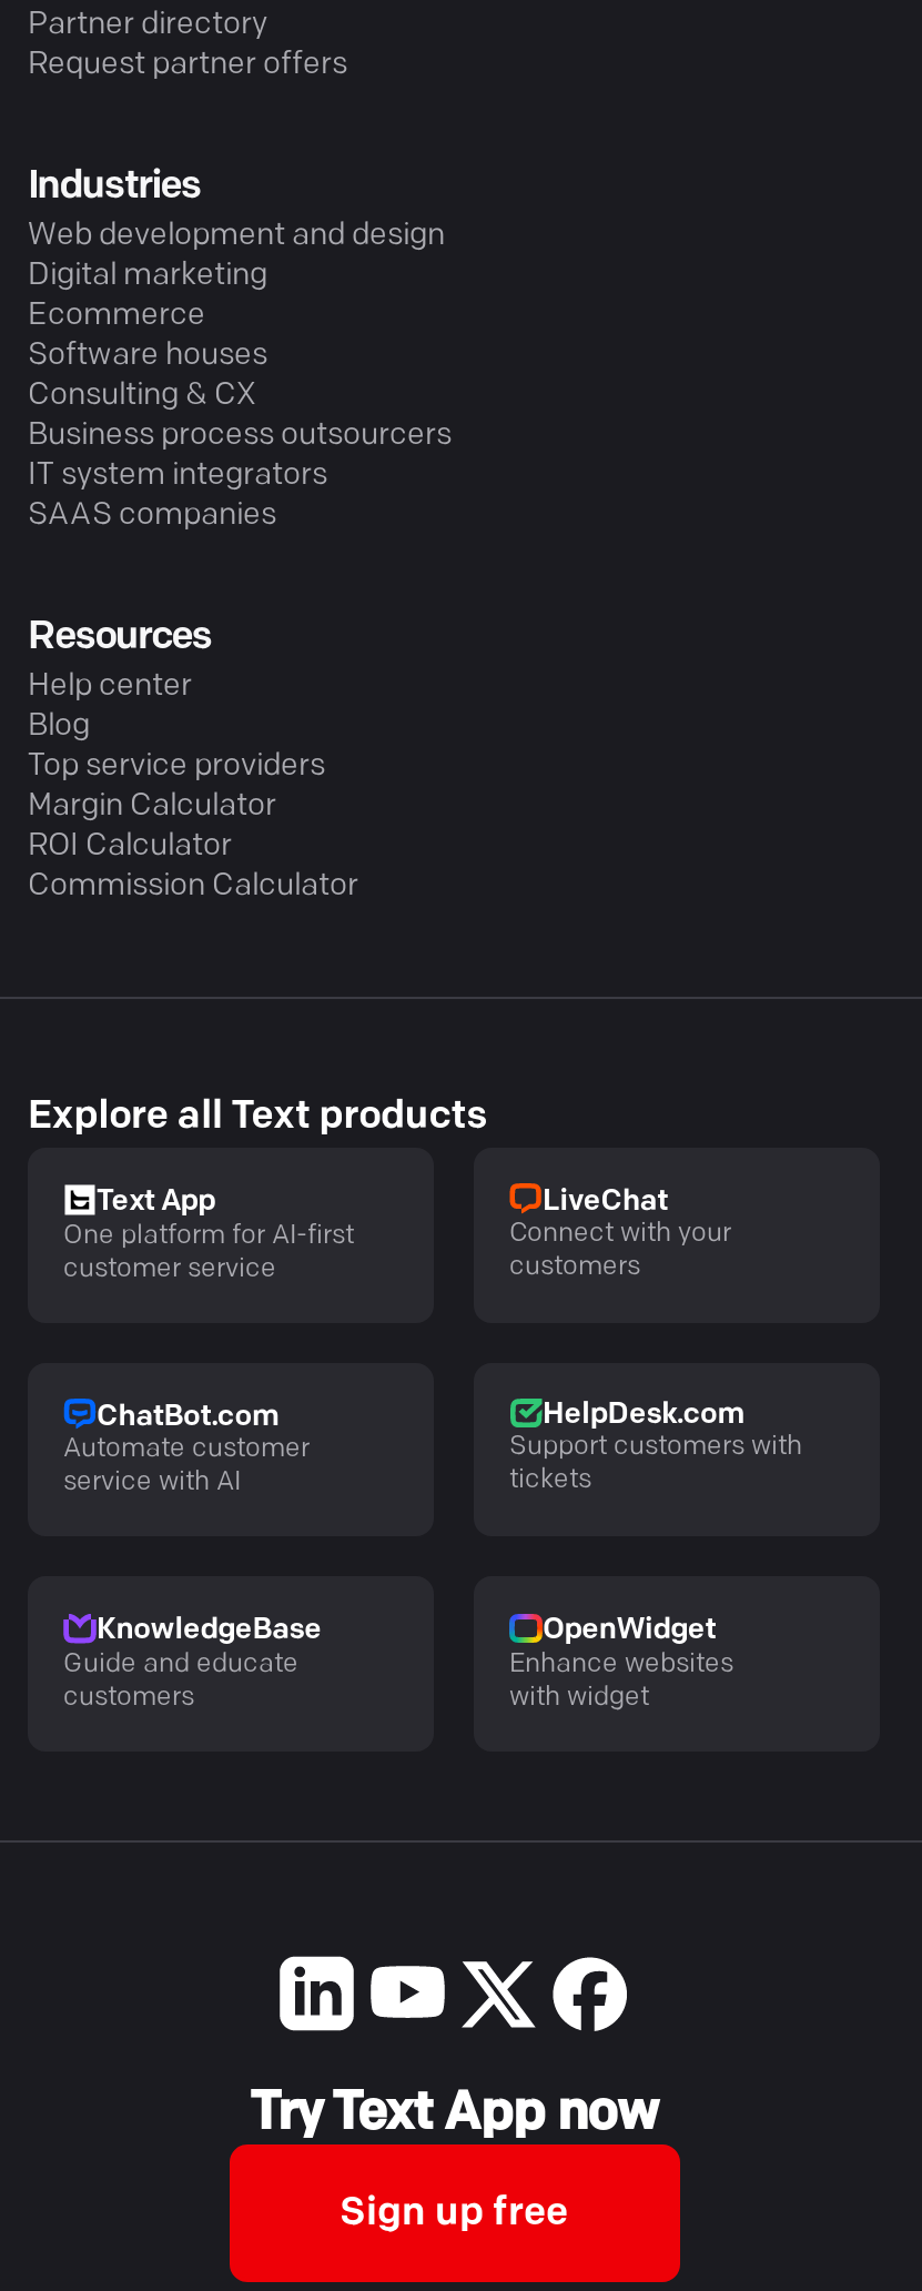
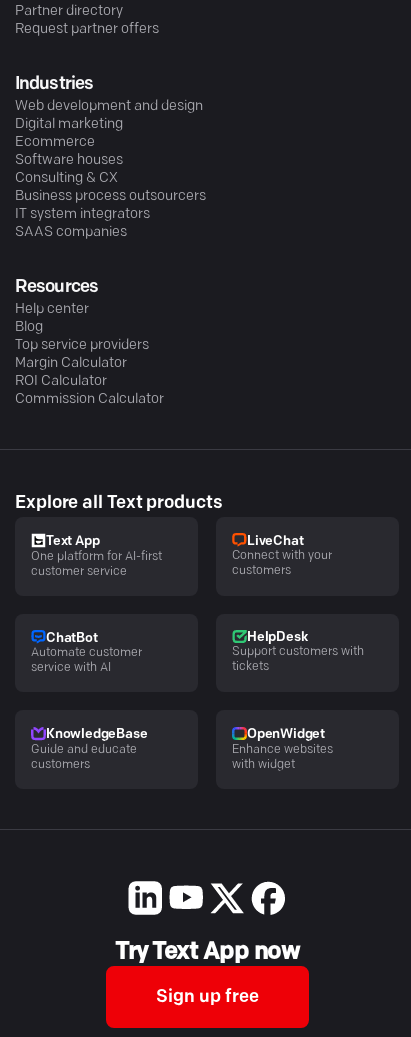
[97,1402,278,1431] ChatBot.com -> [46,632,98,645] ChatBot
[543,1400,744,1429] HelpDesk.com -> [247,631,307,644] HelpDesk

